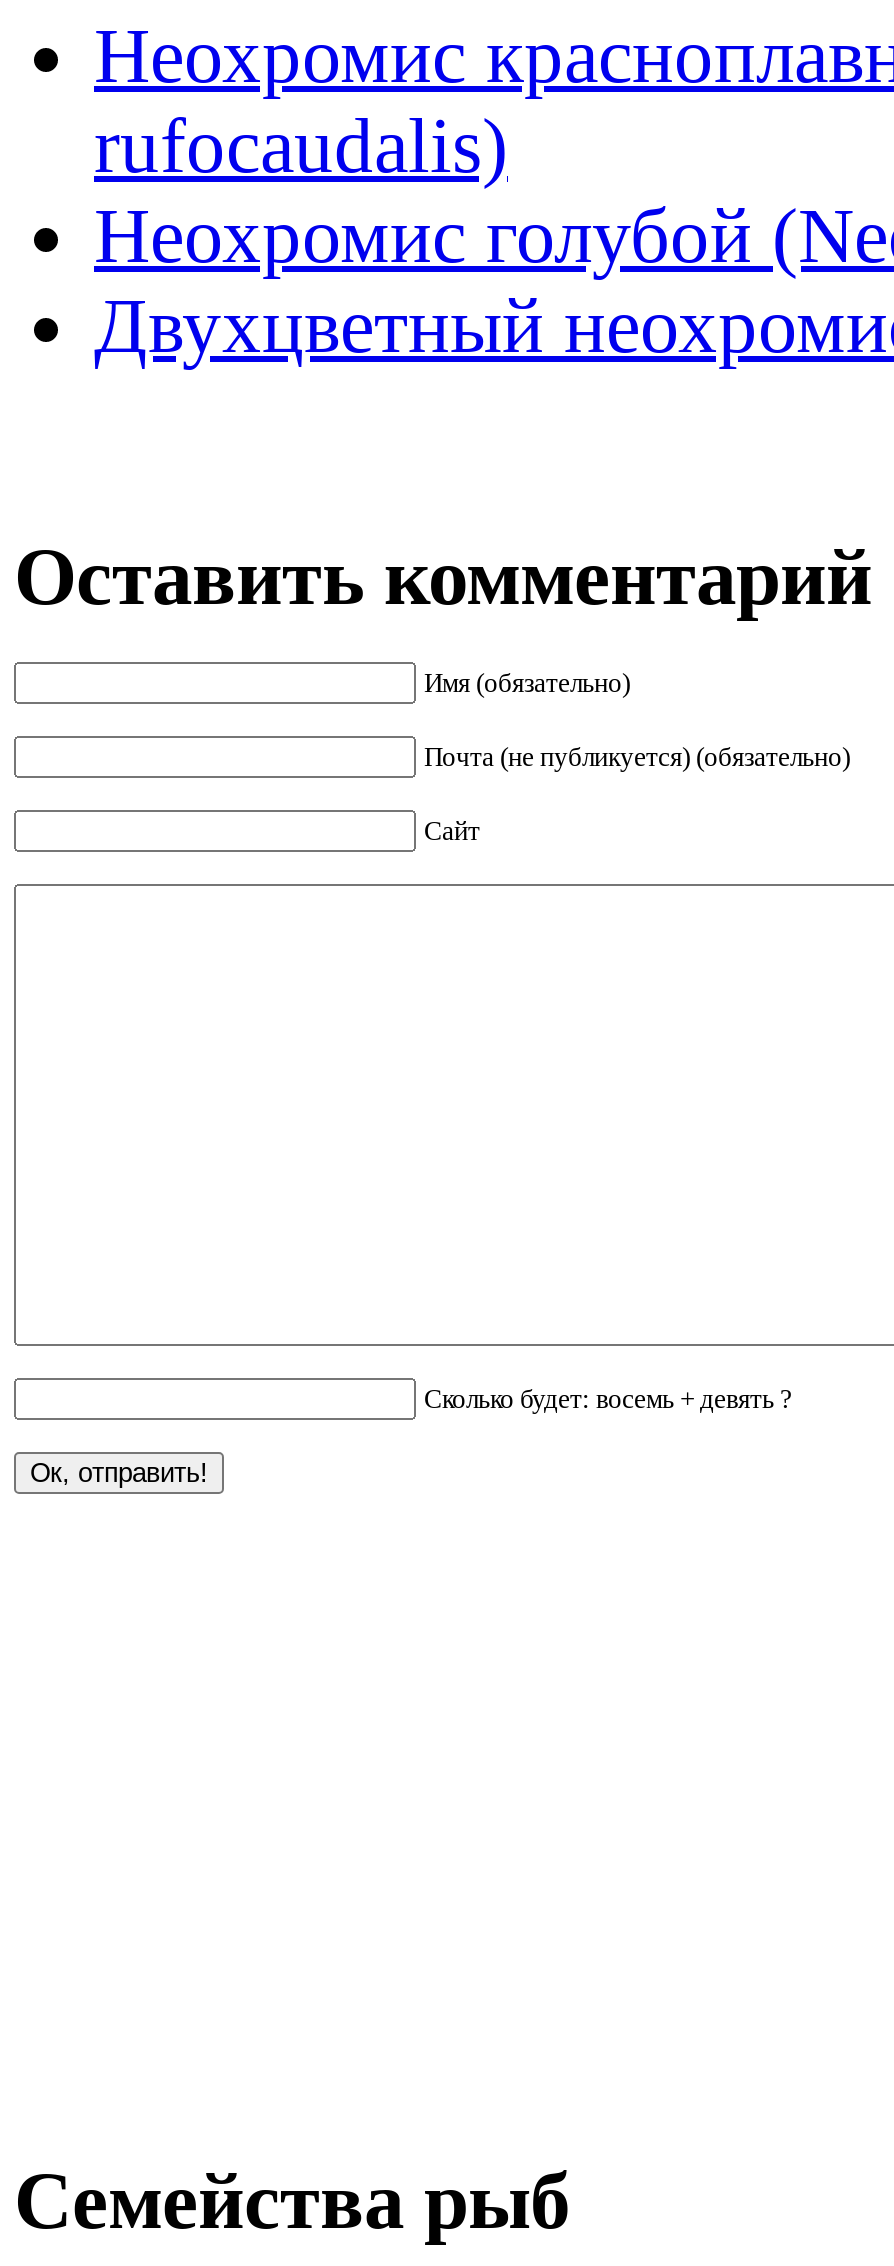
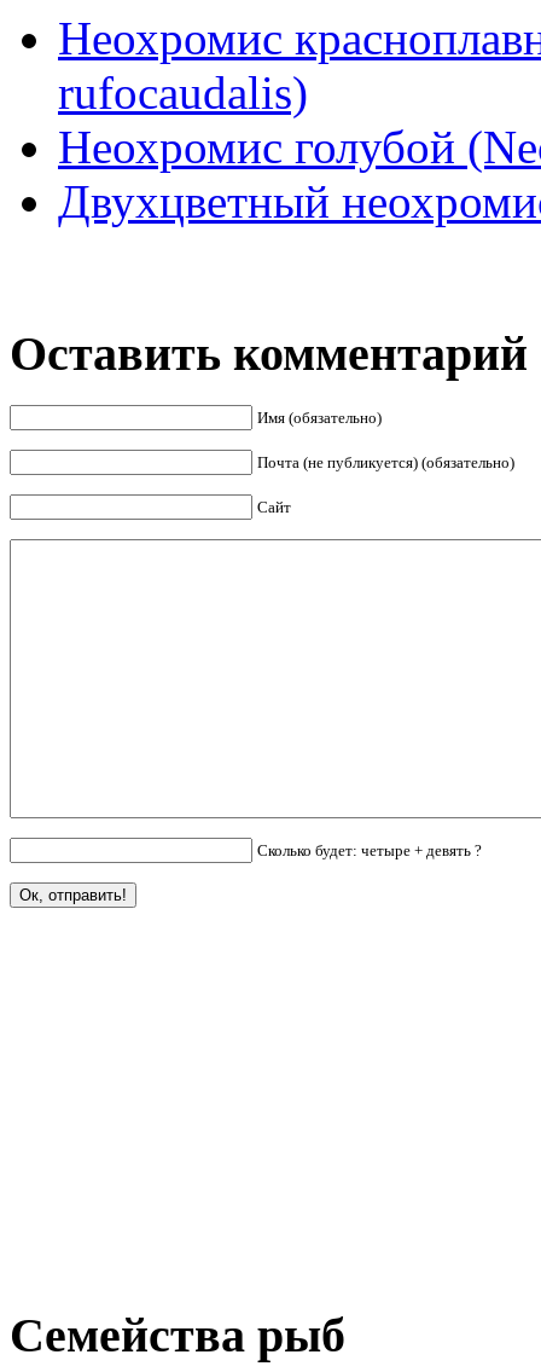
[424,1384,792,1414] Сколько будет: восемь + девять ? -> [257,841,482,859] Сколько будет: четыре + девять ?

